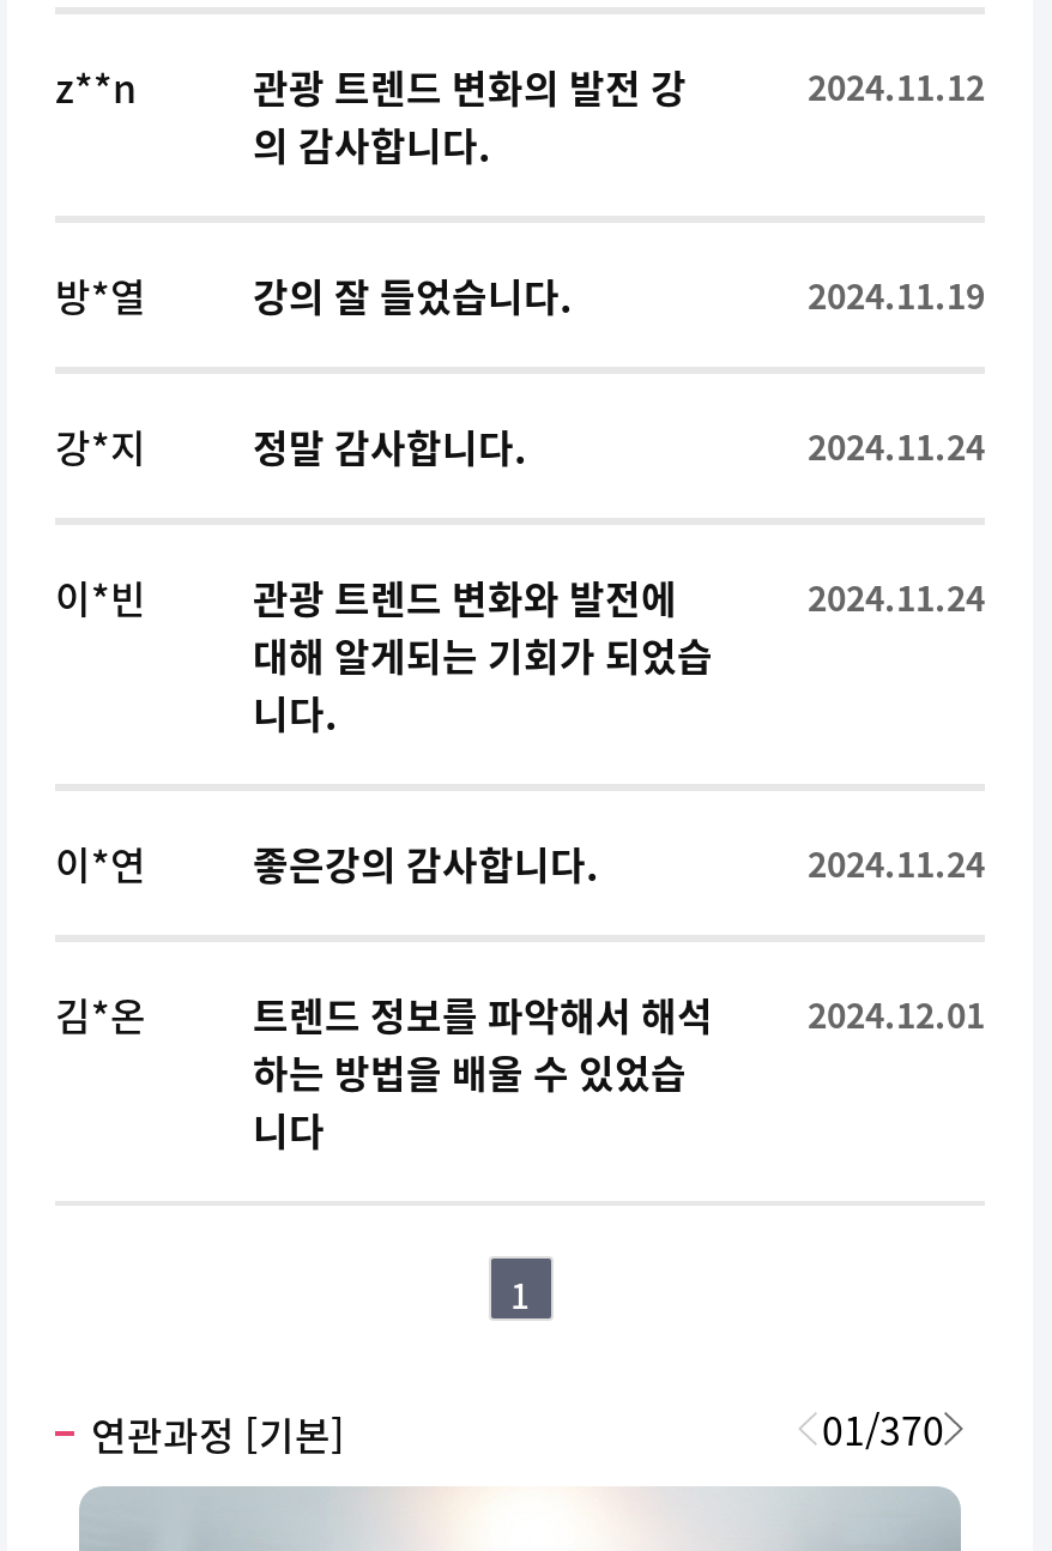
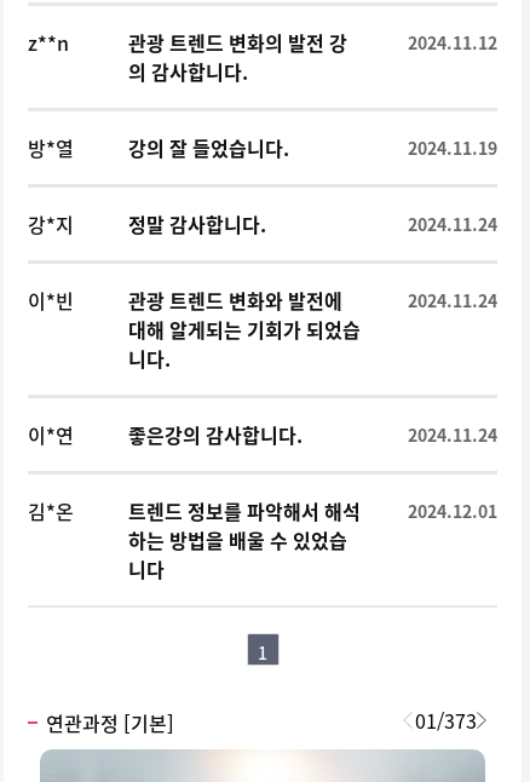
[822,1401,944,1458] 01/370 -> [415,706,477,735] 01/373

